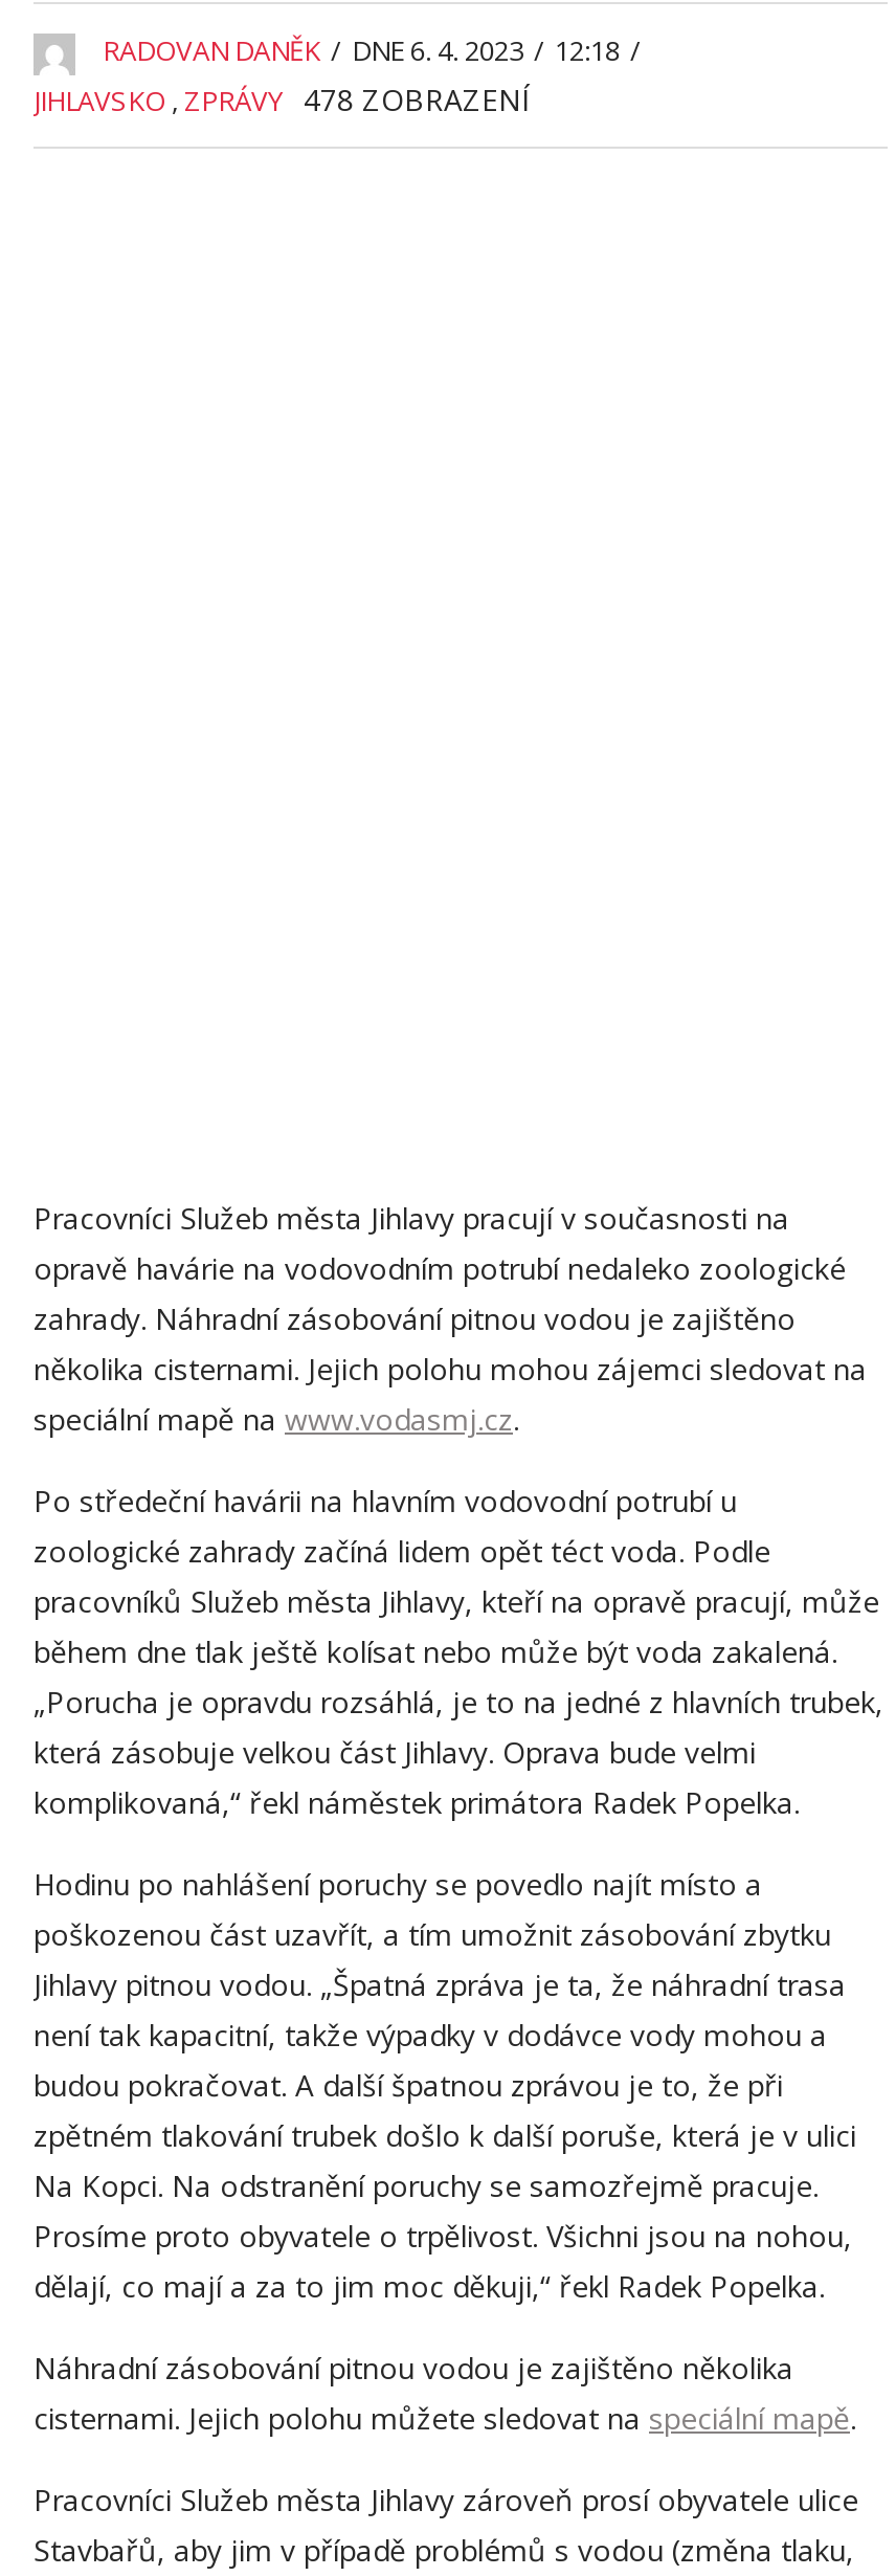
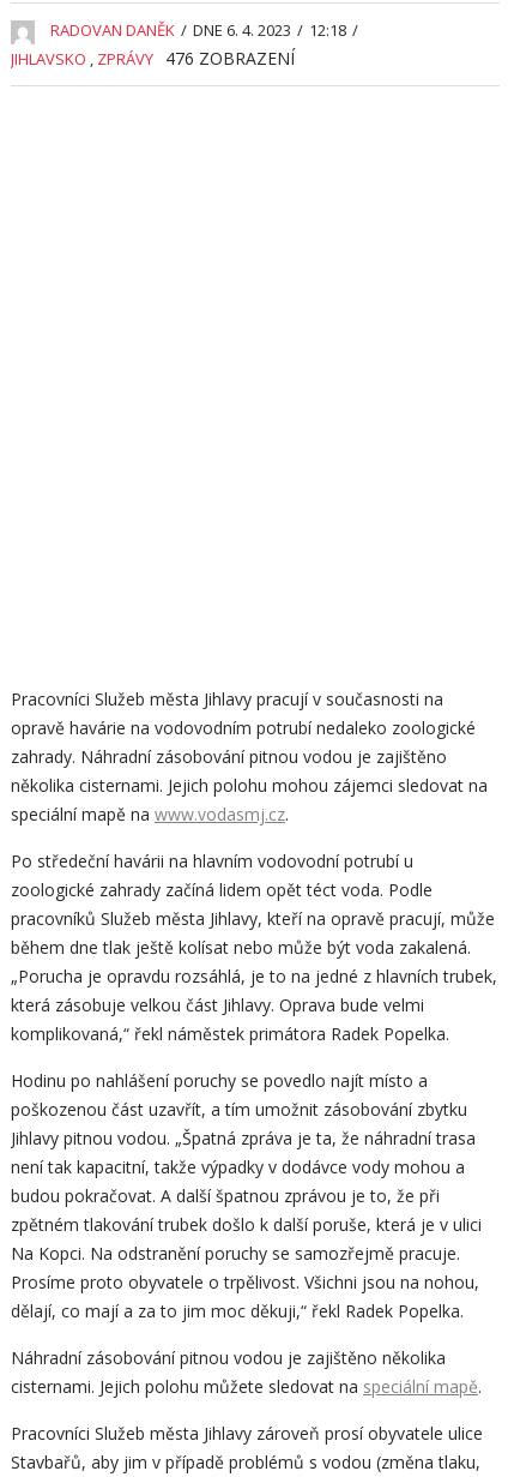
[33,80,530,120] JIHLAVSKO, ZPRÁVY 478 ZOBRAZENÍ -> [11,47,295,70] JIHLAVSKO, ZPRÁVY 476 ZOBRAZENÍ

